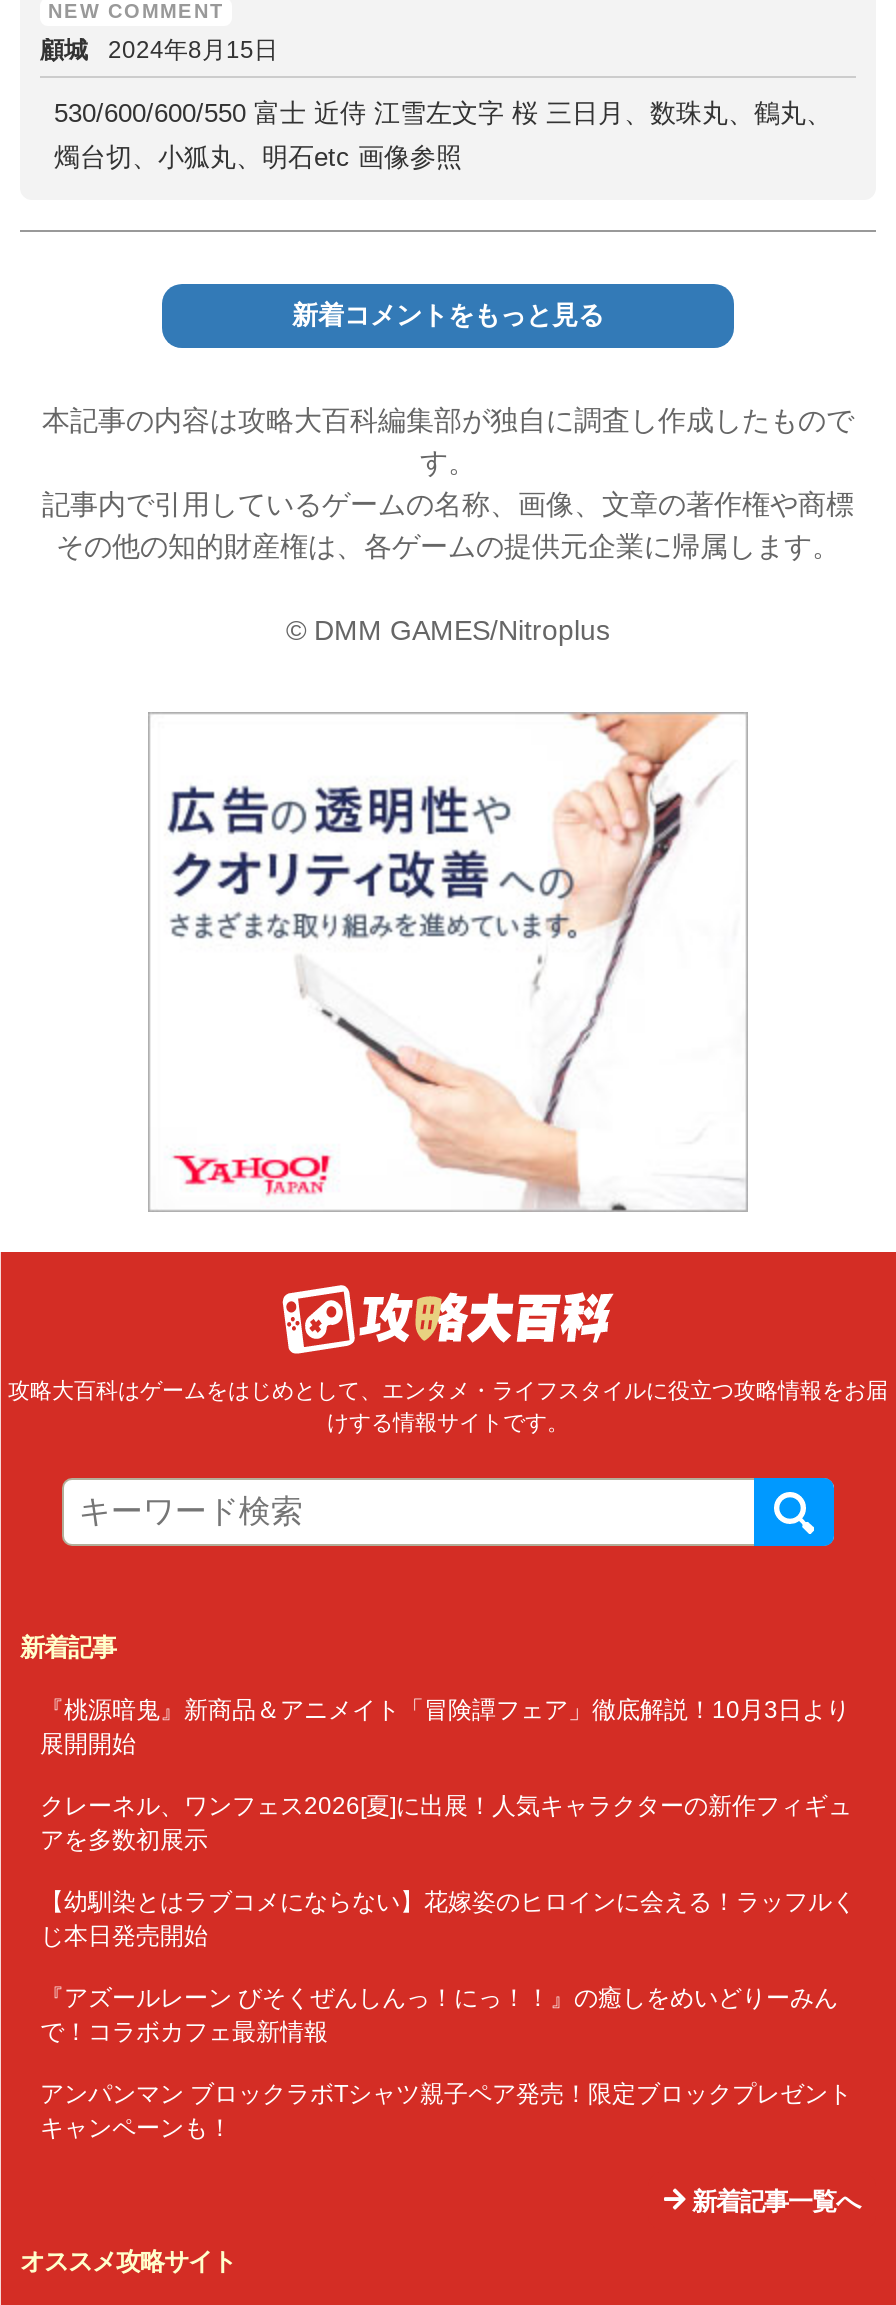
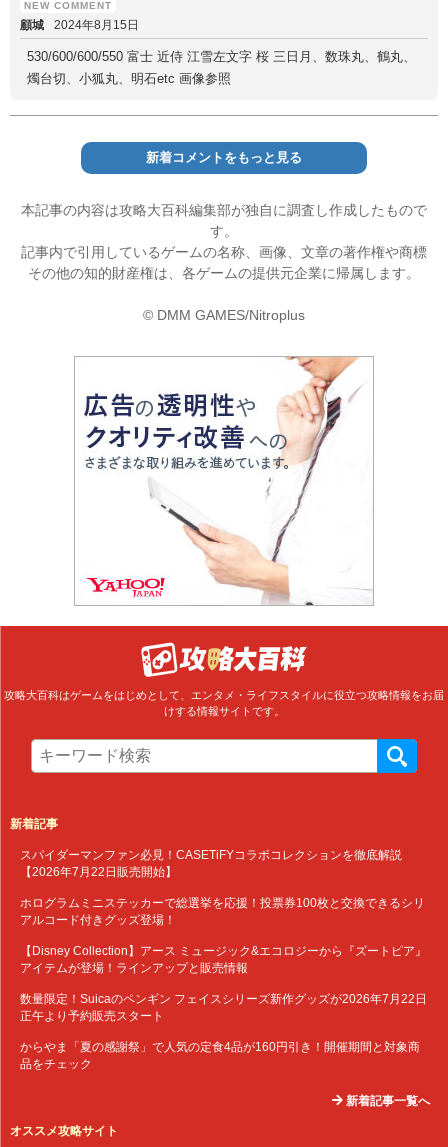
[40,1696,850,1756] 『桃源暗鬼』新商品＆アニメイト「冒険譚フェア」徹底解説！10月3日より | 展開開始 -> [20,848,402,878] スパイダーマンファン必見！CASETiFYコラボコレクションを徹底解説 | 【2026年7月22日販売開始】
[40,1792,852,1852] クレーネル、ワンフェス2026[夏]に出展！人気キャラクターの新作フィギュ | アを多数初展示 -> [20,896,425,926] ホログラムミニステッカーで総選挙を応援！投票券100枚と交換できるシリ | アルコード付きグッズ登場！
[40,1888,856,1948] 【幼馴染とはラブコメにならない】花嫁姿のヒロインに会える！ラッフルく | じ本日発売開始 -> [20,944,427,974] 【Disney Collection】アース ミュージック&エコロジーから『ズートピア』 | アイテムが登場！ラインアップと販売情報
[40,1984,838,2044] 『アズールレーン びそくぜんしんっ！にっ！！』の癒しをめいどりーみん | で！コラボカフェ最新情報 -> [20,992,427,1022] 数量限定！Suicaのペンギン フェイスシリーズ新作グッズが2026年7月22日 | 正午より予約販売スタート
[40,2080,852,2140] アンパンマン ブロックラボTシャツ親子ペア発売！限定ブロックプレゼント | キャンペーンも！ -> [20,1040,420,1070] からやま「夏の感謝祭」で人気の定食4品が160円引き！開催期間と対象商 | 品をチェック

